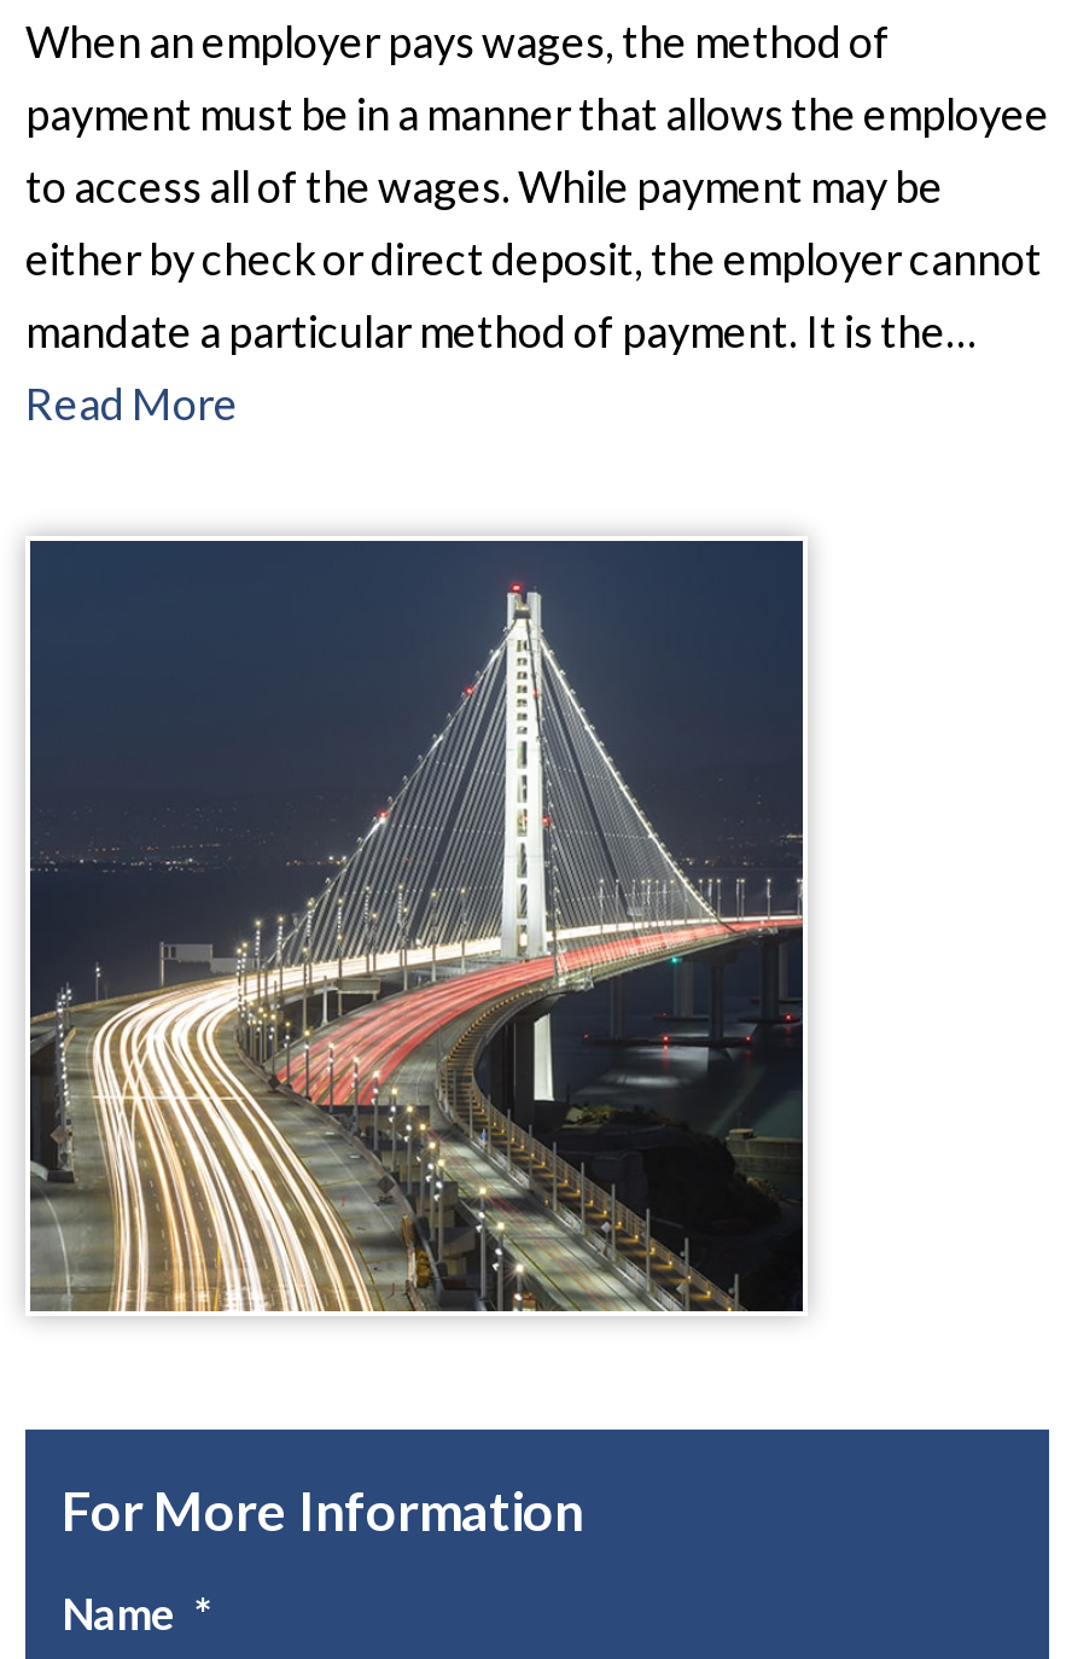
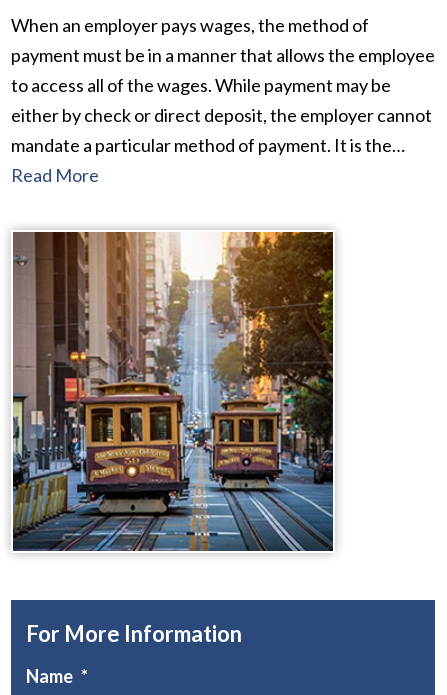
[28,539,805,1314] [image] -> [12,231,334,552] [image]

